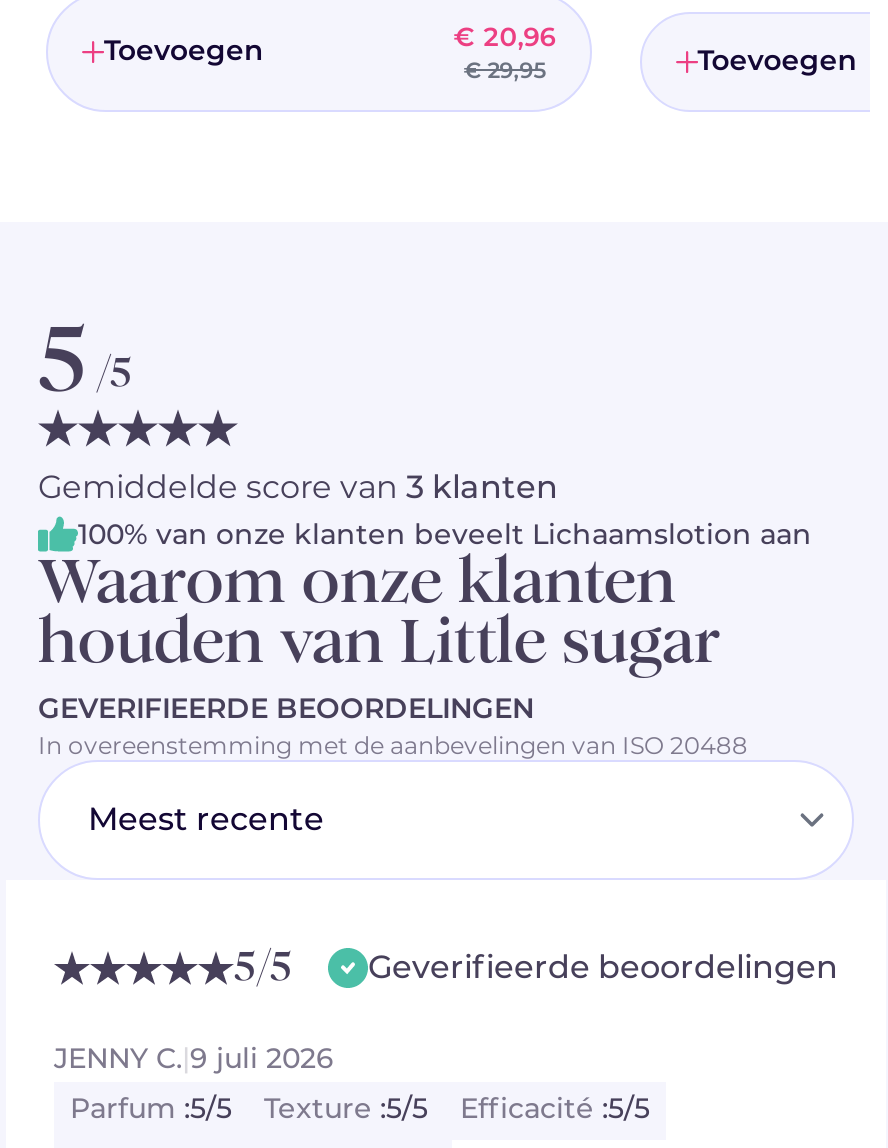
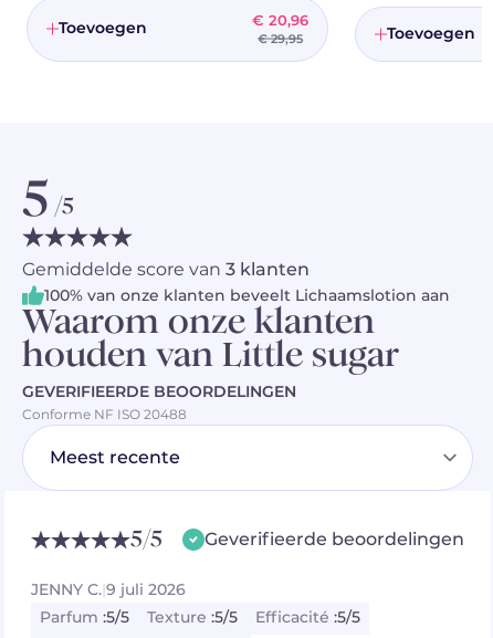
[38,734,748,758] In overeenstemming met de aanbevelingen van ISO 20488 -> [22,408,187,422] Conforme NF ISO 20488

